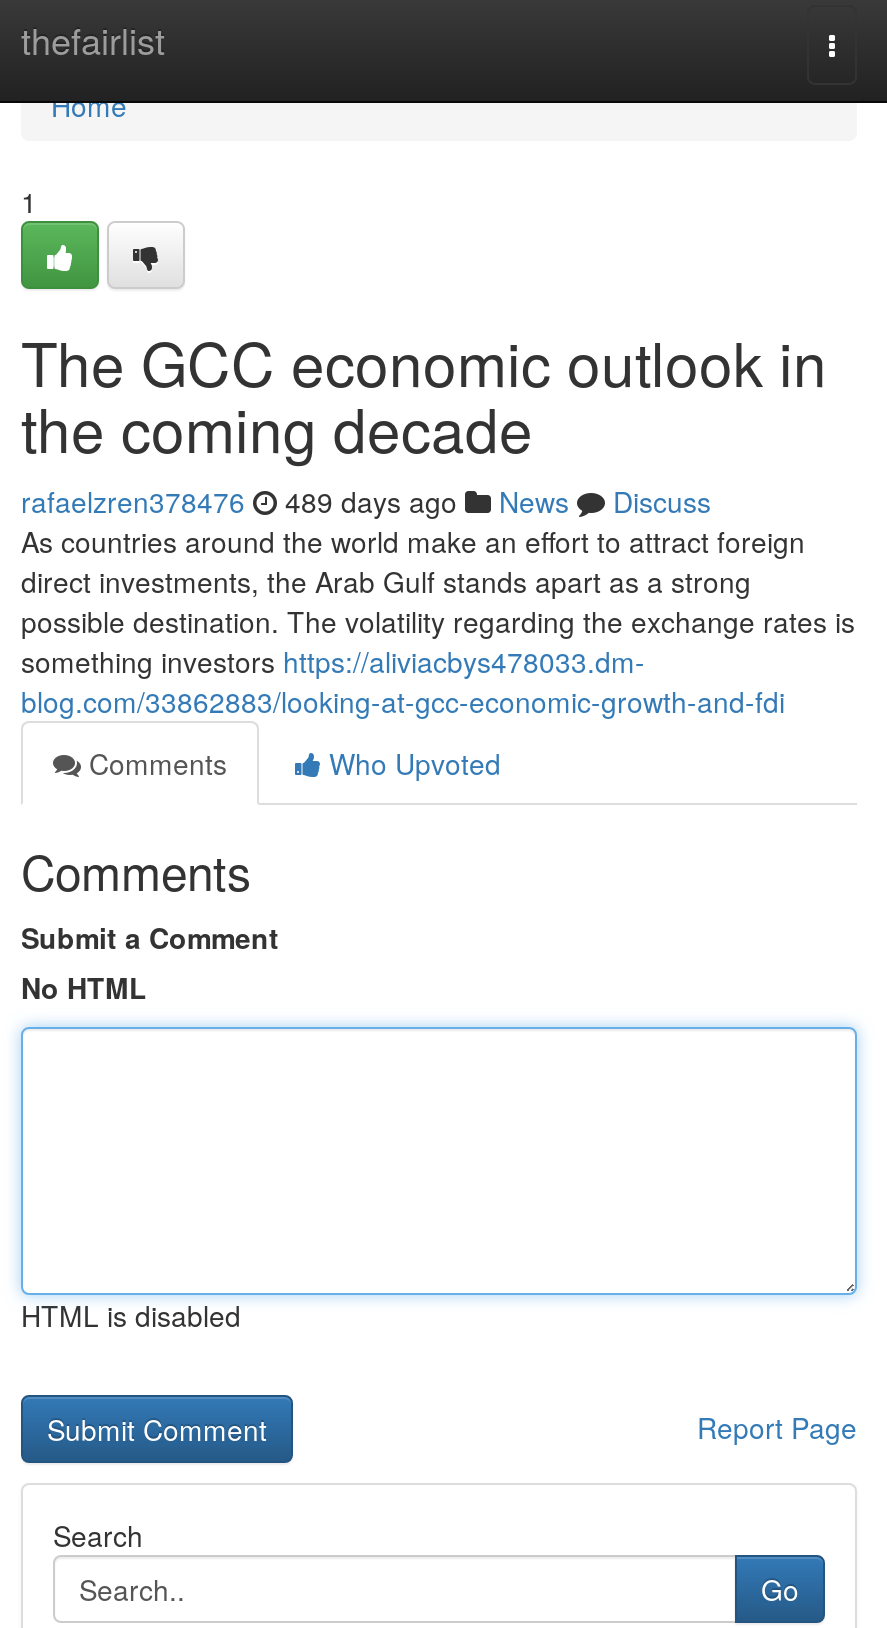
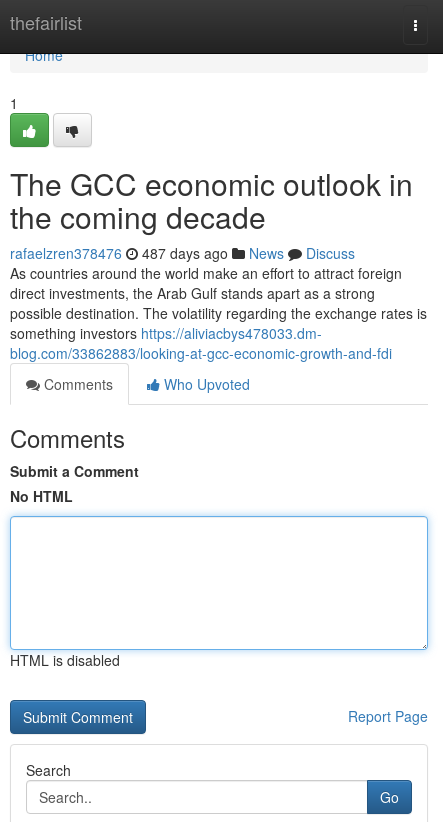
[21,481,711,521] rafaelzren378476 489 days ago News Discuss -> [10,243,355,263] rafaelzren378476 487 days ago News Discuss

